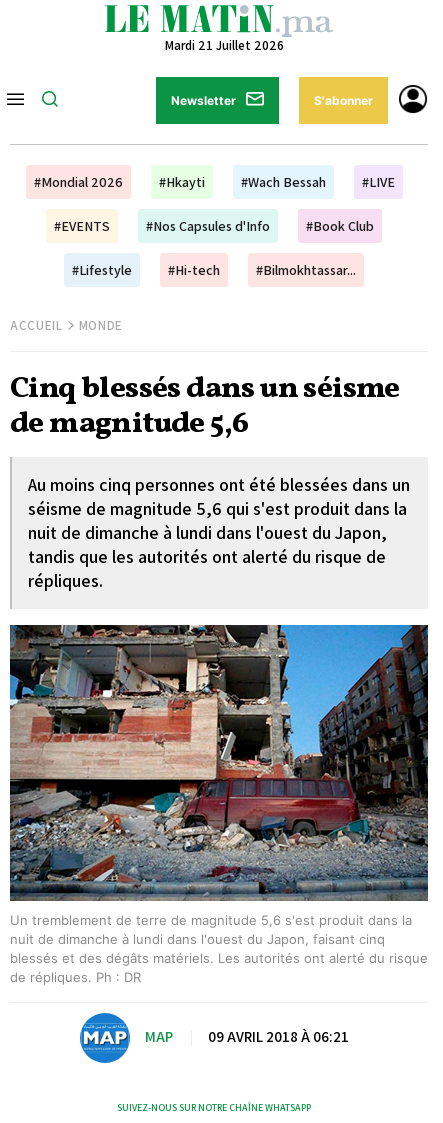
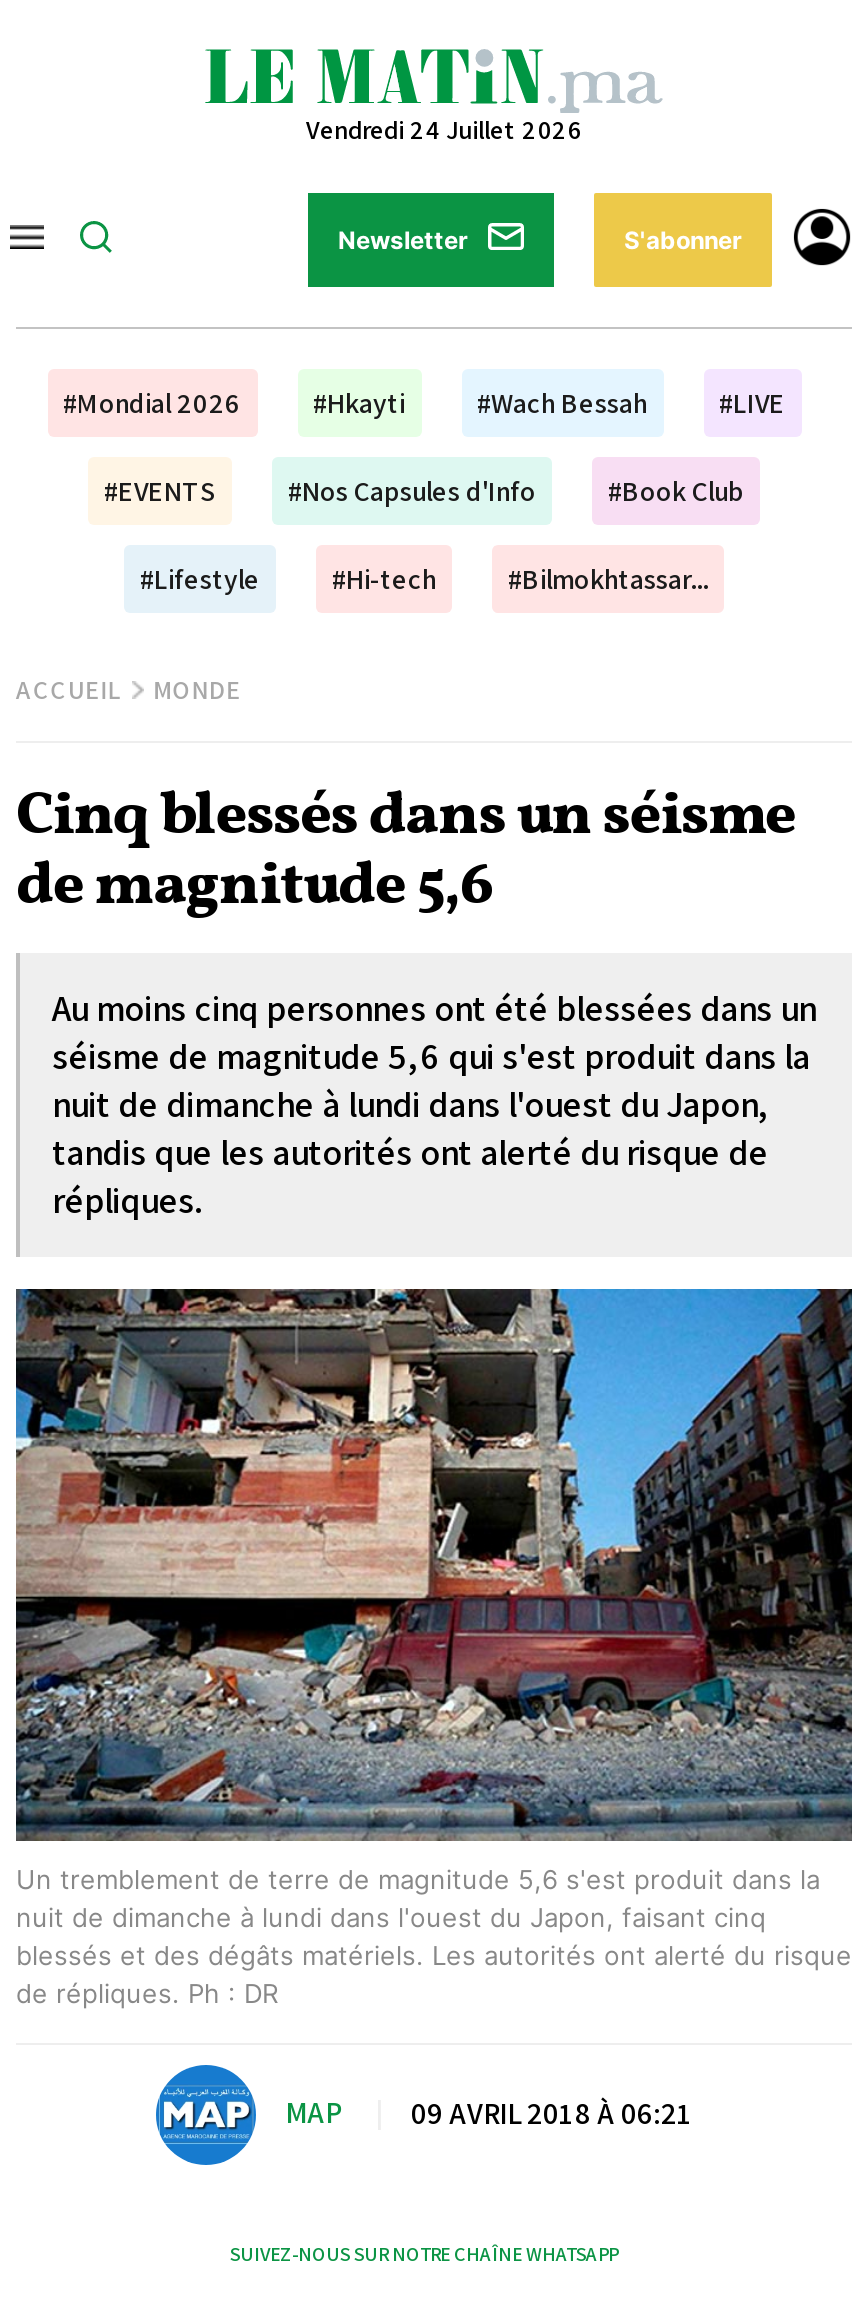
[164,37,283,54] Mardi 21 Juillet 2026 -> [306,113,582,147] Vendredi 24 Juillet 2026

